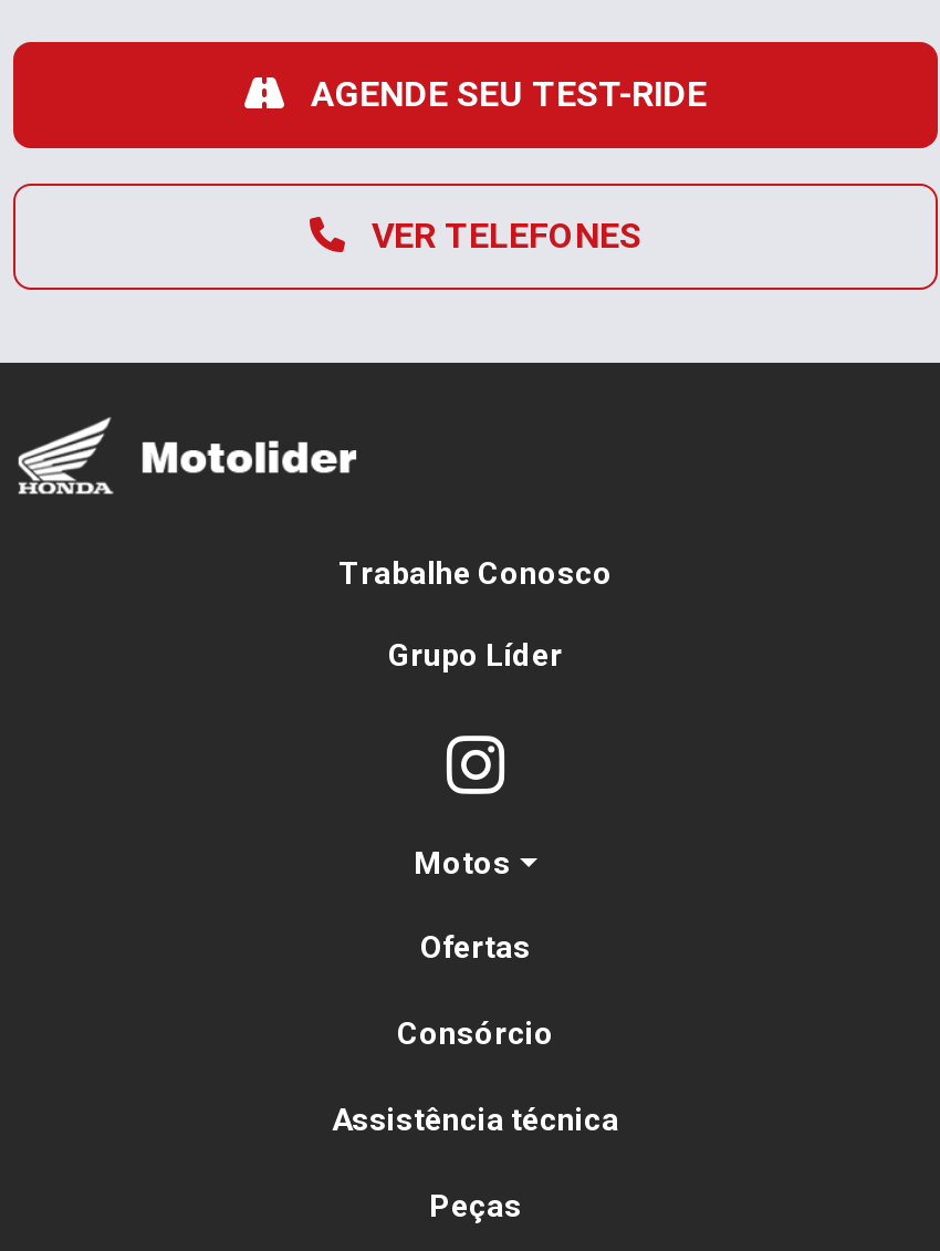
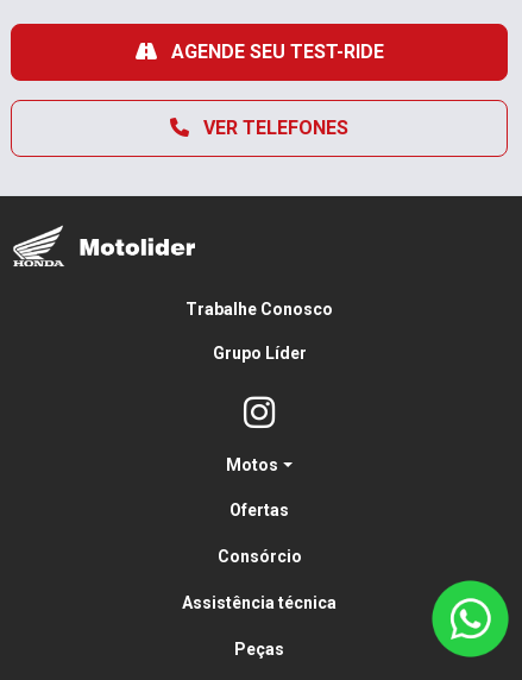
none -> [430,579,510,659] [image]

